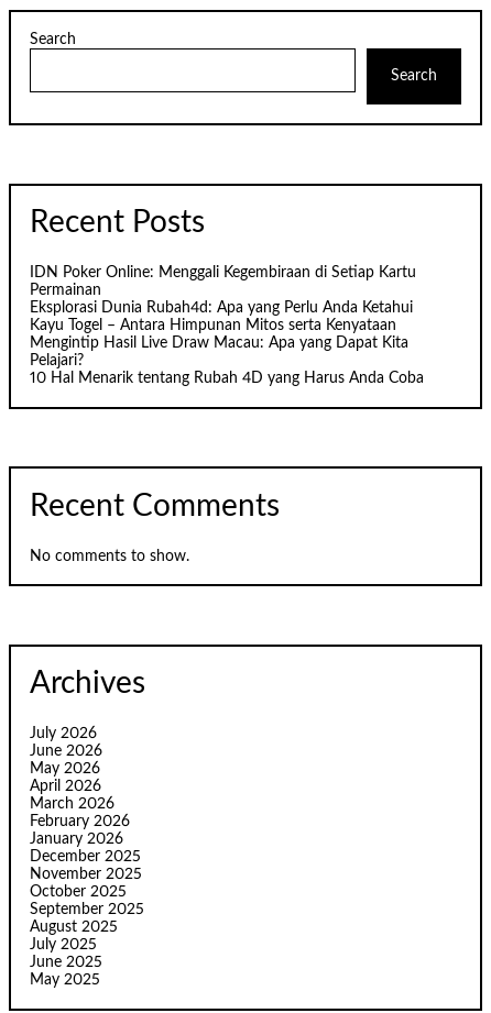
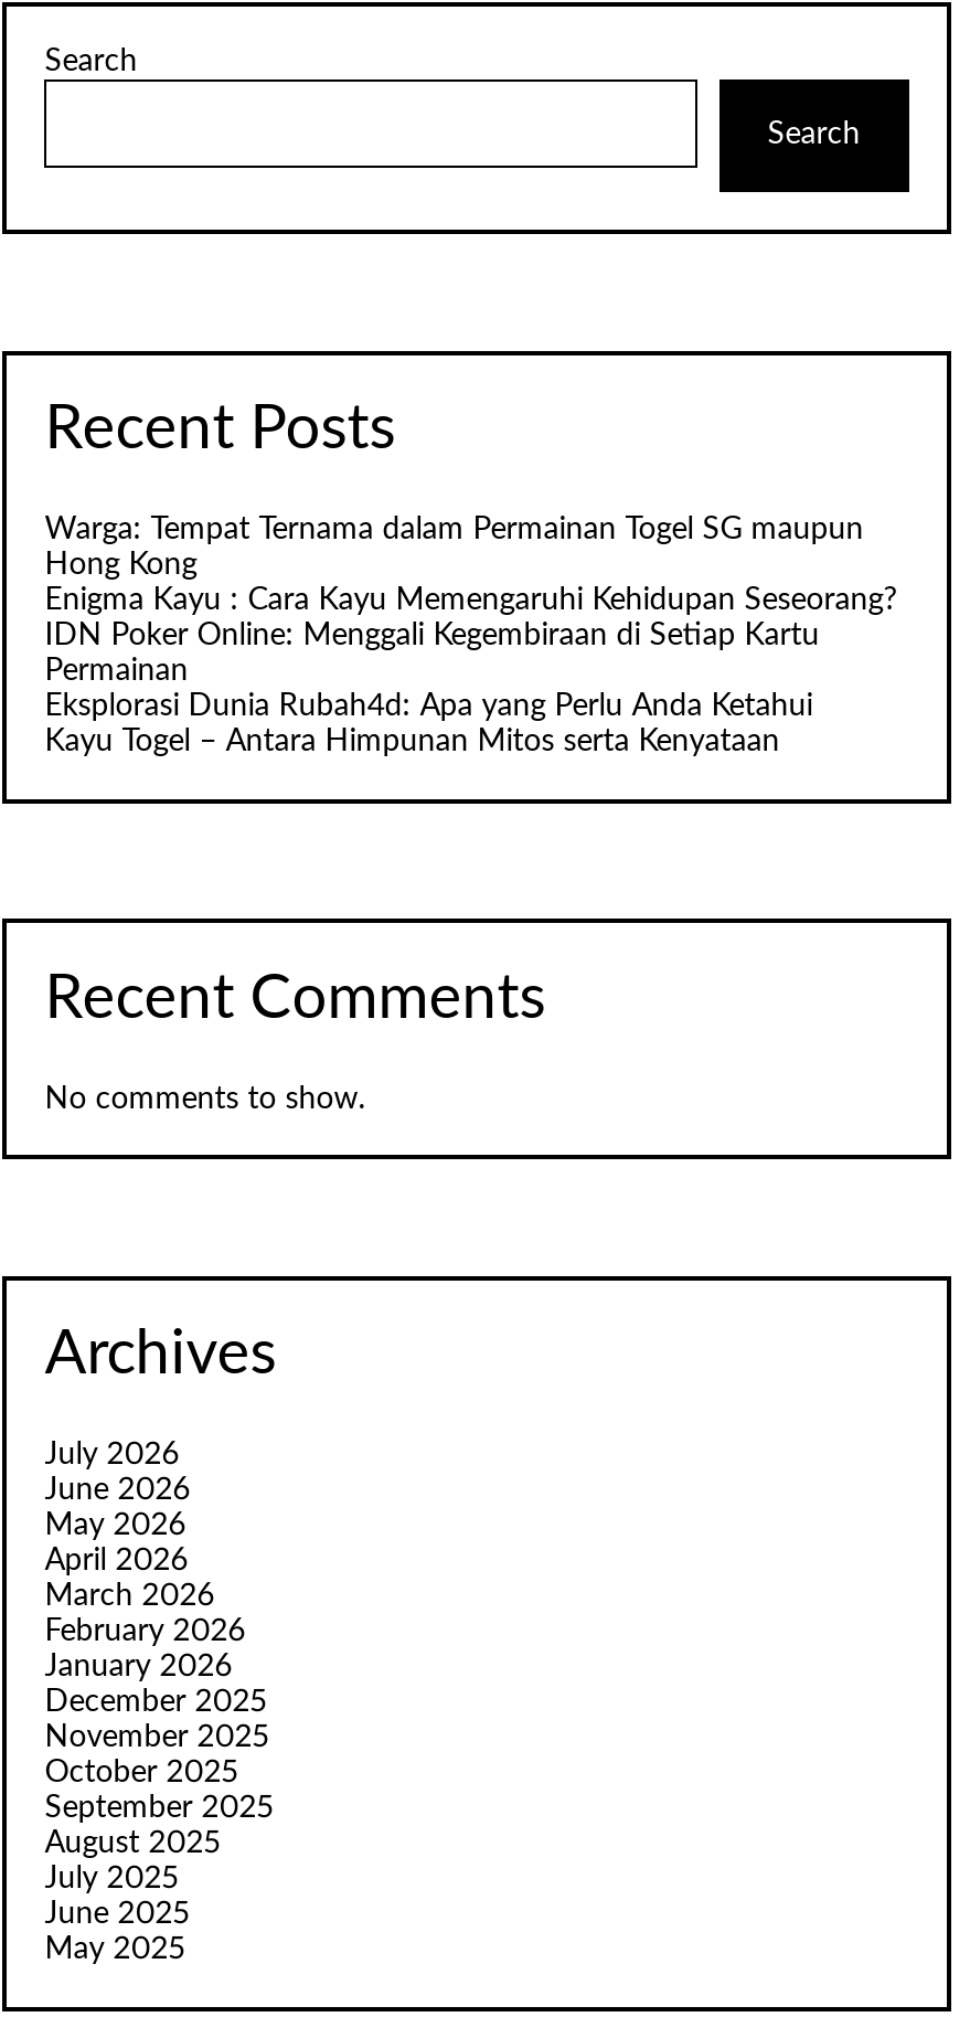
none -> [45,516,897,617] Warga: Tempat Ternama dalam Permainan Togel SG maupun | Hong Kong | Enigma Kayu : Cara Kayu Memengaruhi Kehidupan Seseorang?
moved [30,266,416,334] -> [45,622,819,758]: IDN Poker Online: Menggali Kegembiraan di Setiap Kartu | Permainan | Eksplorasi Dunia Rubah4d: Apa yang Perlu Anda Ketahui | Kayu Togel – Antara Himpunan Mitos serta Kenyataan
[30,336,424,387] Mengintip Hasil Live Draw Macau: Apa yang Dapat Kita | Pelajari? | 10 Hal Menarik tentang Rubah 4D yang Harus Anda Coba -> none

